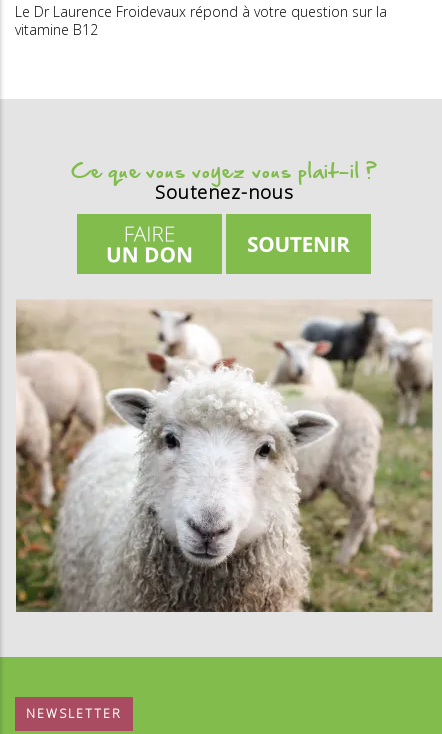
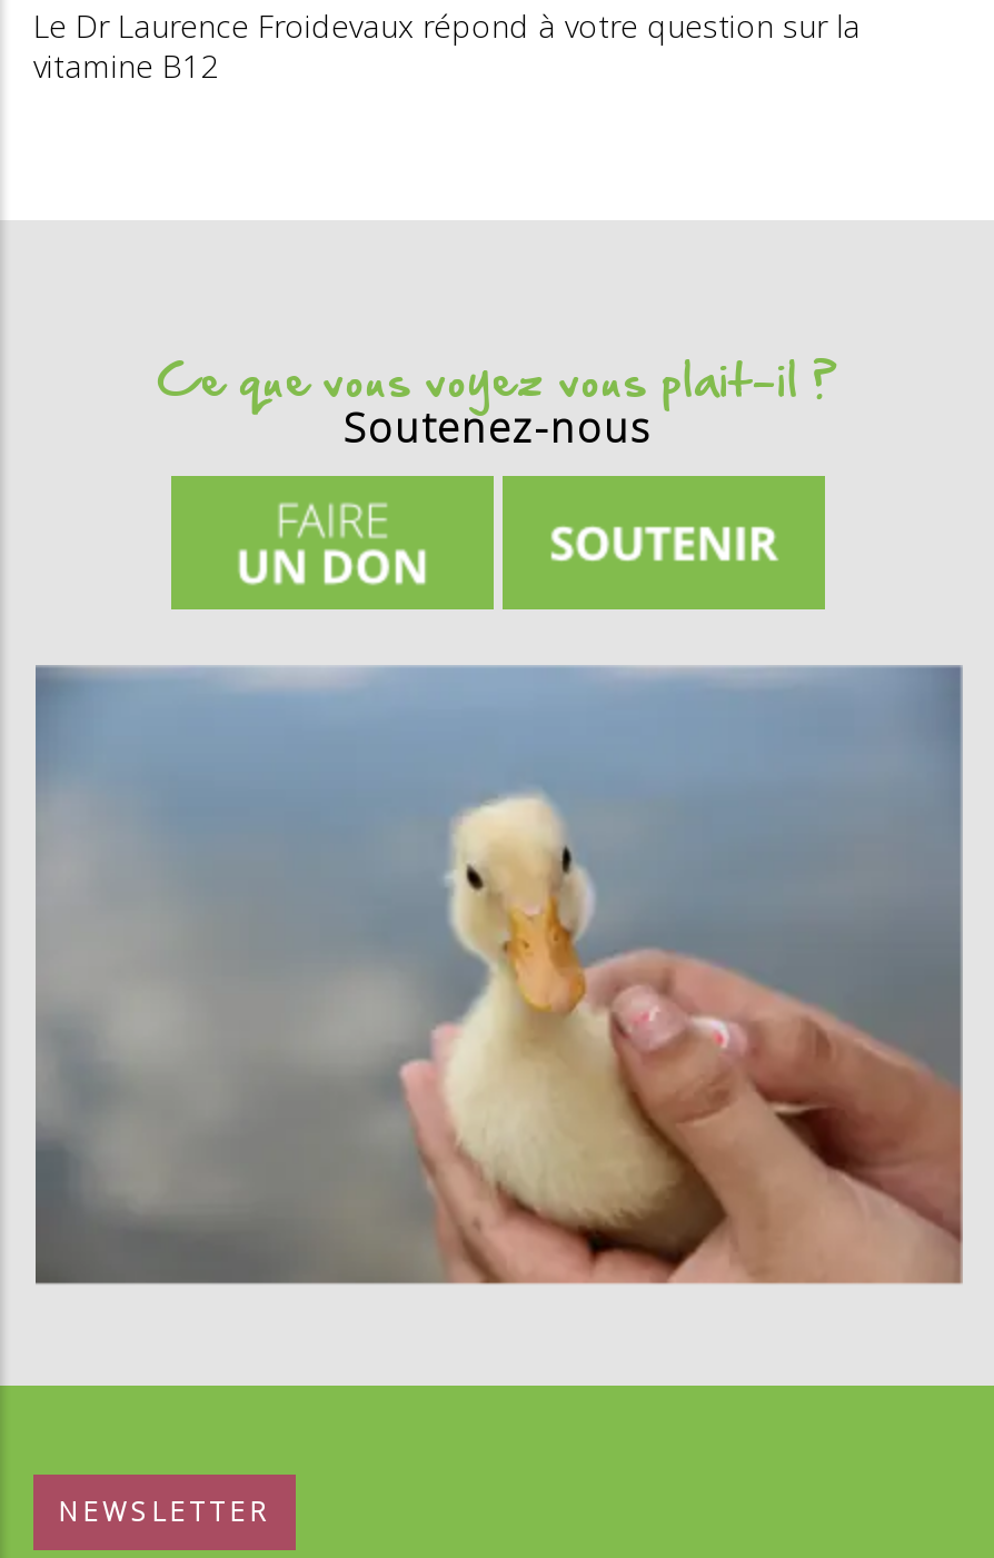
[16,300,433,613] [image] -> [33,665,963,1286] [image]

